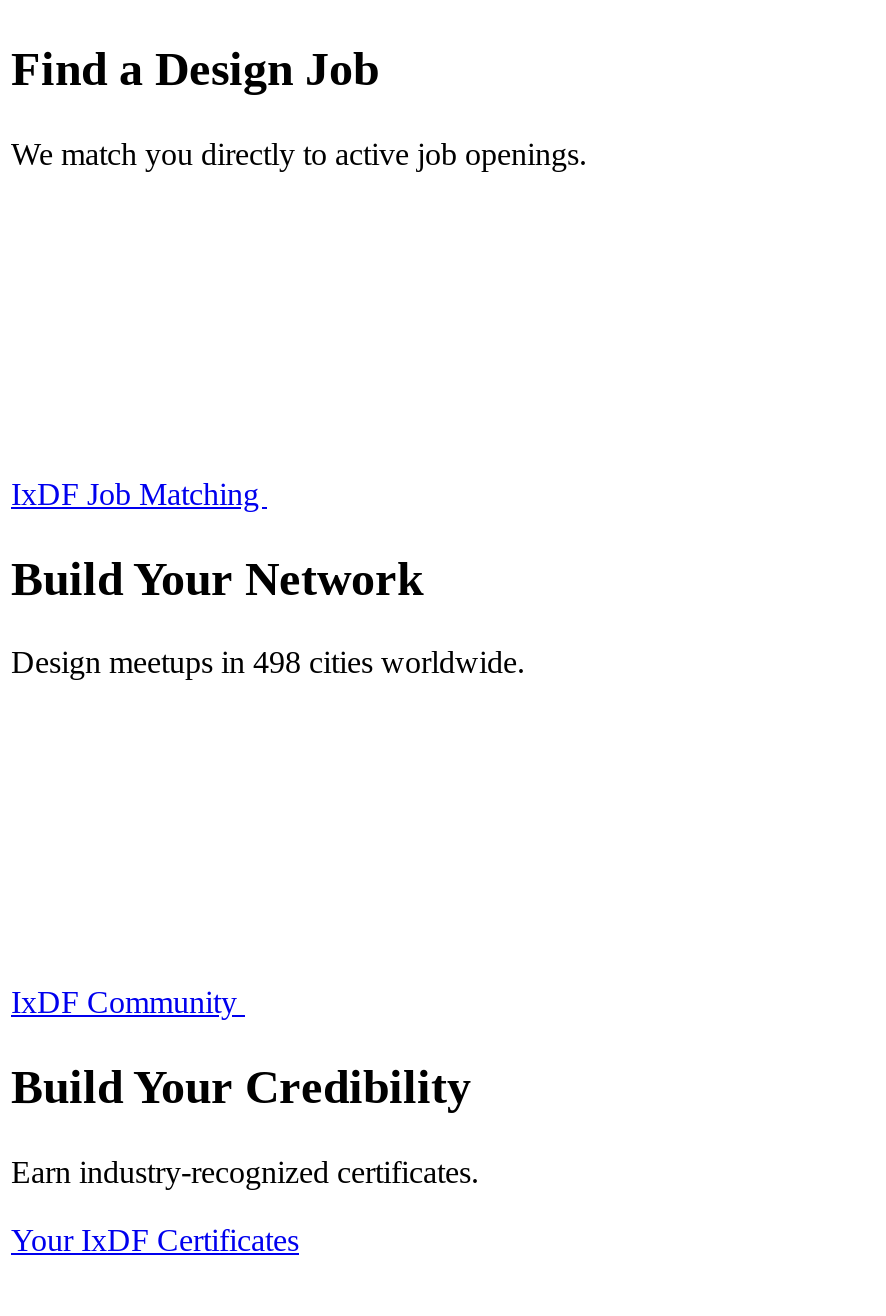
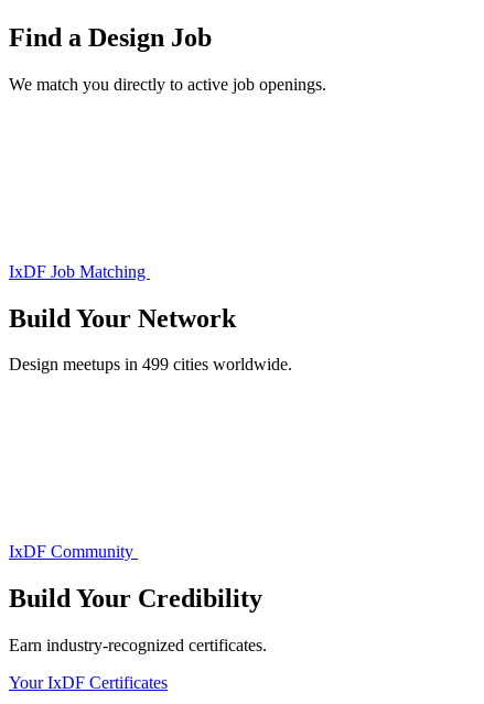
[11,646,525,680] Design meetups in 498 cities worldwide. -> [9,355,292,374] Design meetups in 499 cities worldwide.

